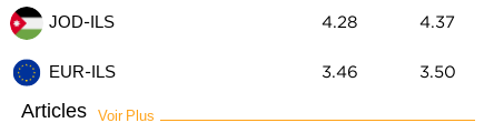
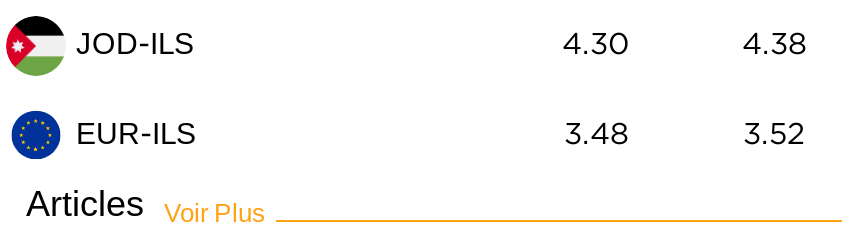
[322,11,357,35] 4.28 -> [562,23,630,67] 4.30
[419,11,455,35] 4.37 -> [742,23,806,67] 4.38
[321,61,358,85] 3.46 -> [564,113,628,157] 3.48
[419,61,456,85] 3.50 -> [743,113,805,157] 3.52

